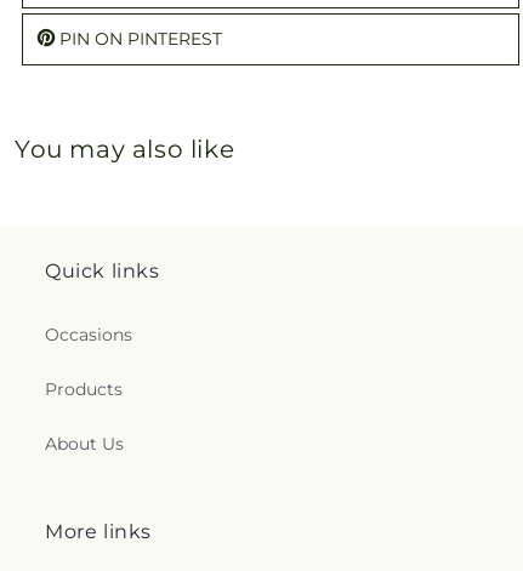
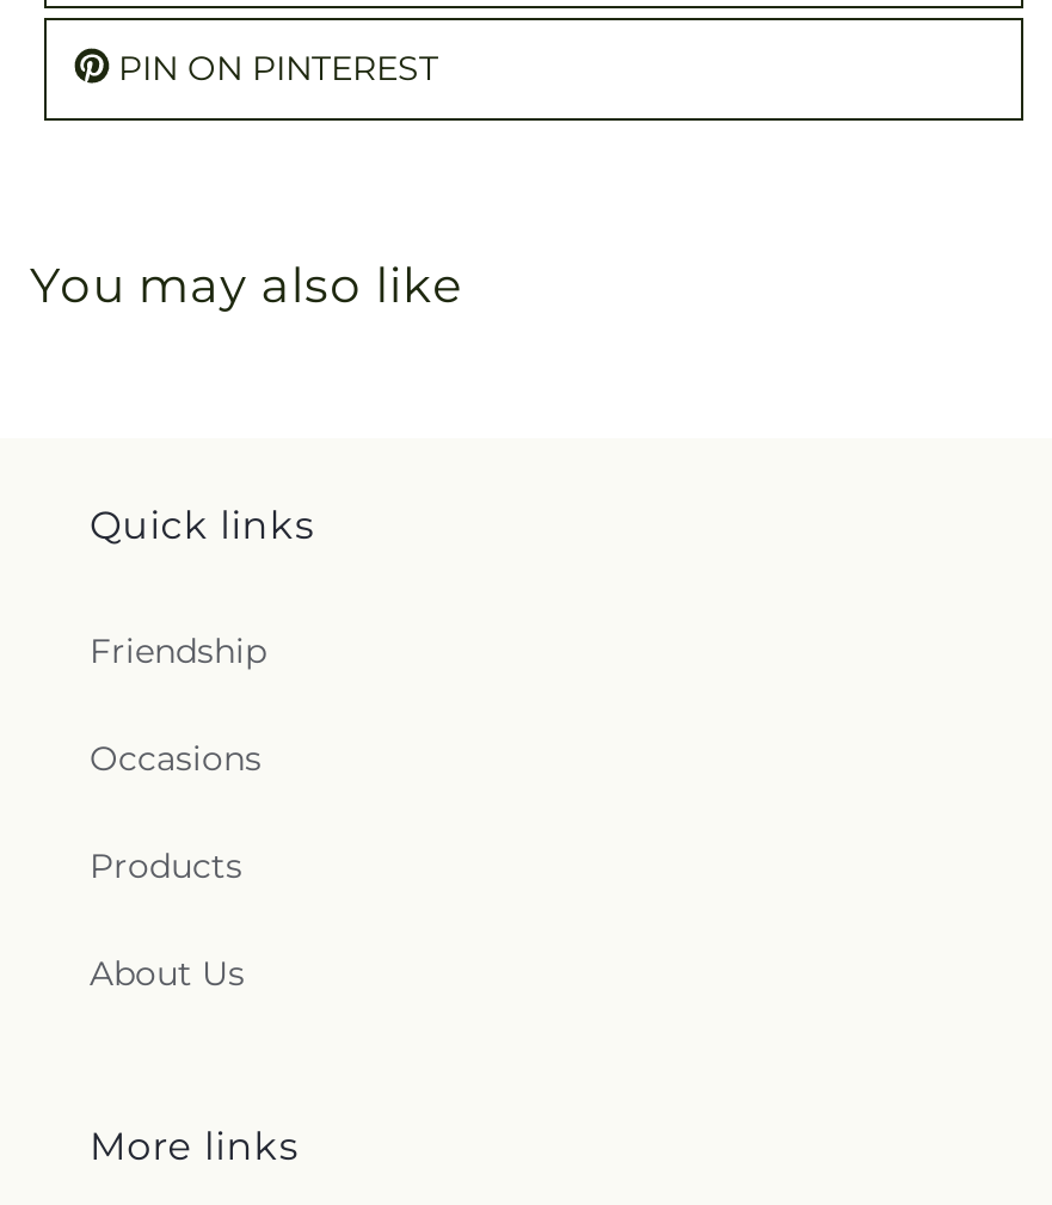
none -> [90,629,266,672] Friendship

